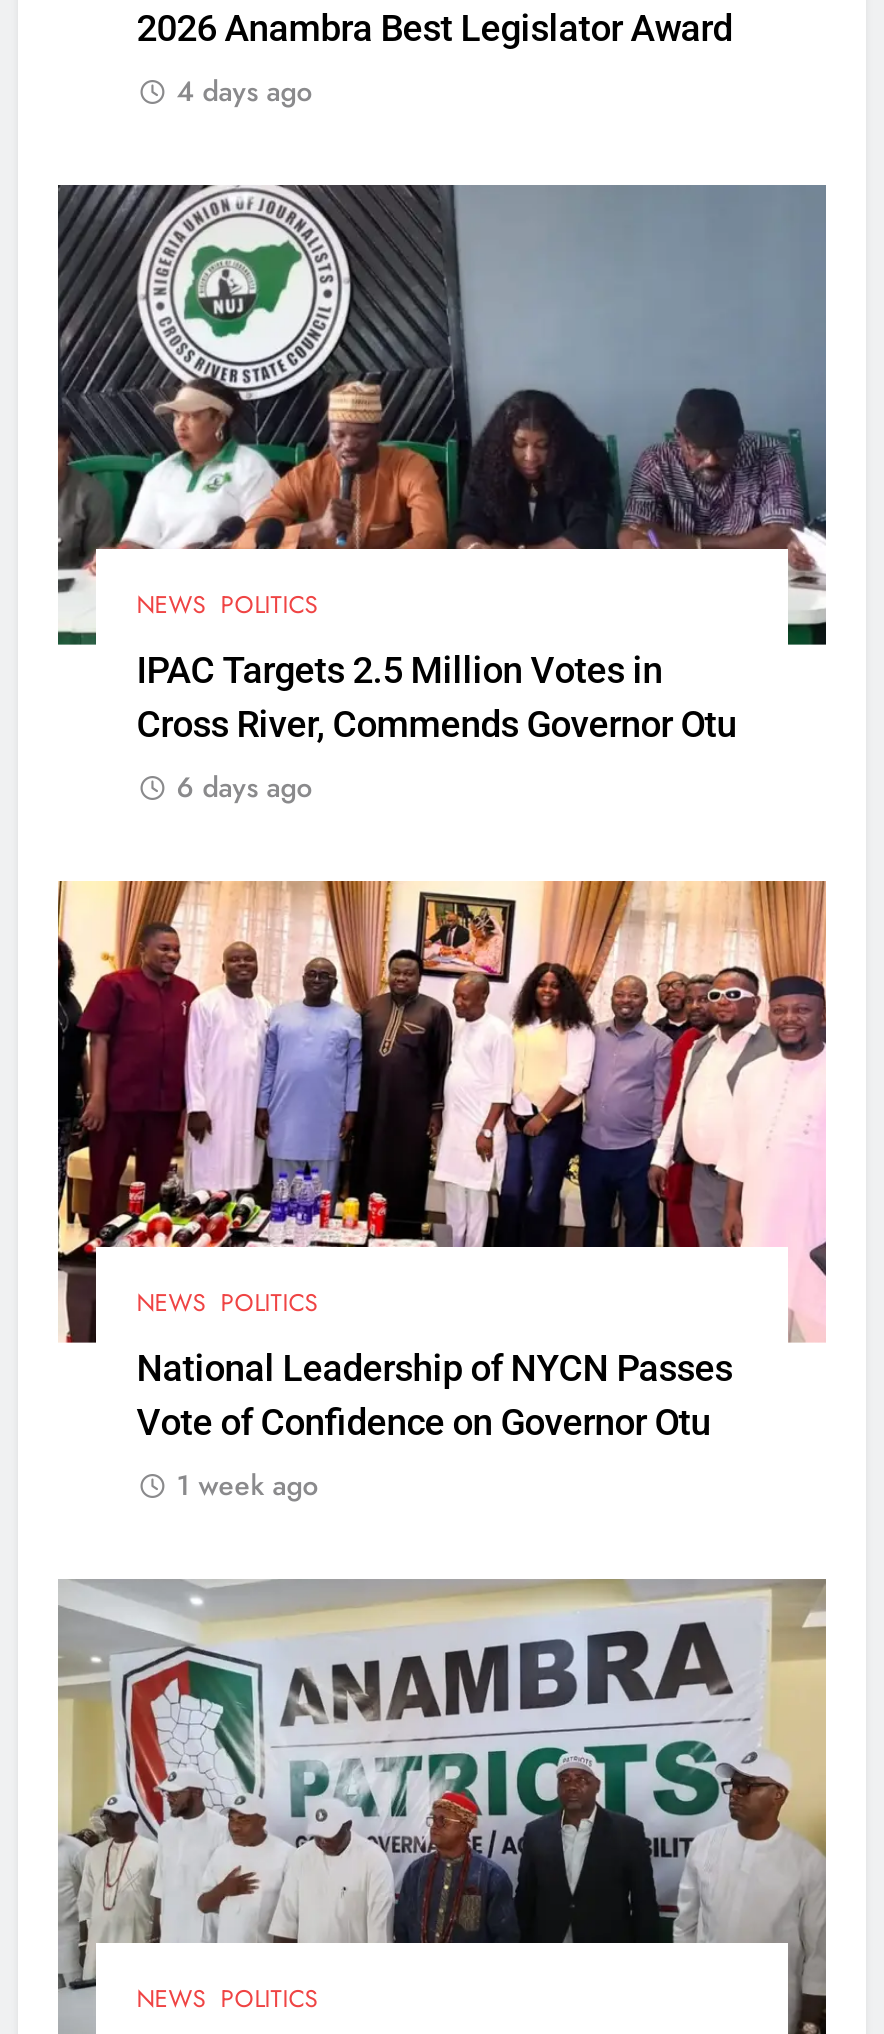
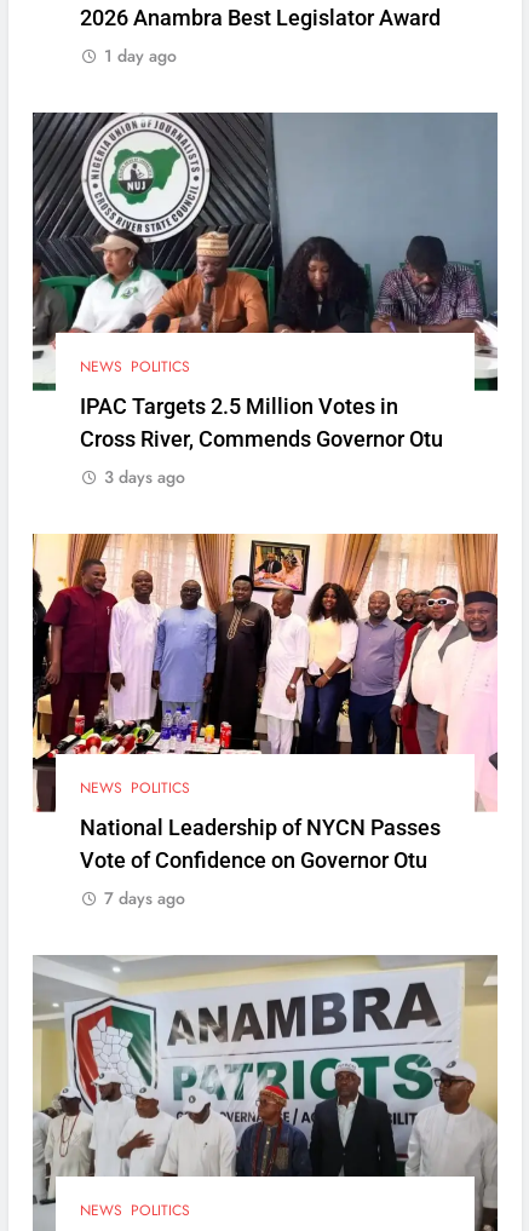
[176,71,312,111] 4 days ago -> [104,43,177,67] 1 day ago
[176,768,312,808] 6 days ago -> [104,465,185,489] 3 days ago
[176,1465,318,1505] 1 week ago -> [104,886,185,911] 7 days ago

